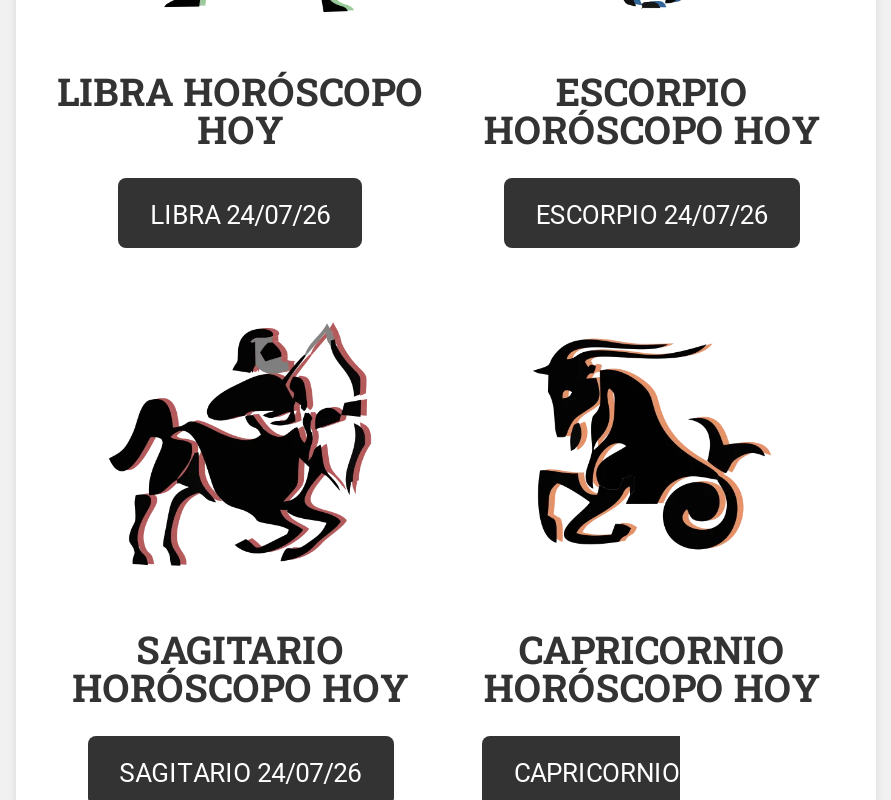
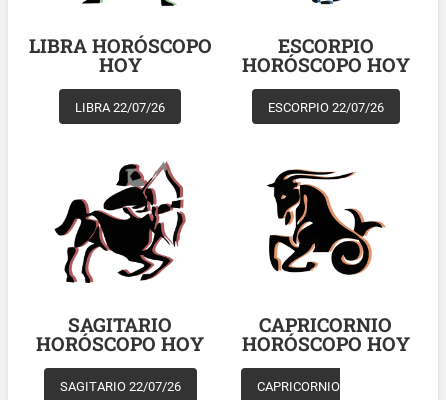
[150,199,330,229] LIBRA 24/07/26 -> [75,100,165,115] LIBRA 22/07/26
[536,199,768,229] ESCORPIO 24/07/26 -> [268,100,384,115] ESCORPIO 22/07/26
[119,758,361,788] SAGITARIO 24/07/26 -> [60,379,181,394] SAGITARIO 22/07/26

